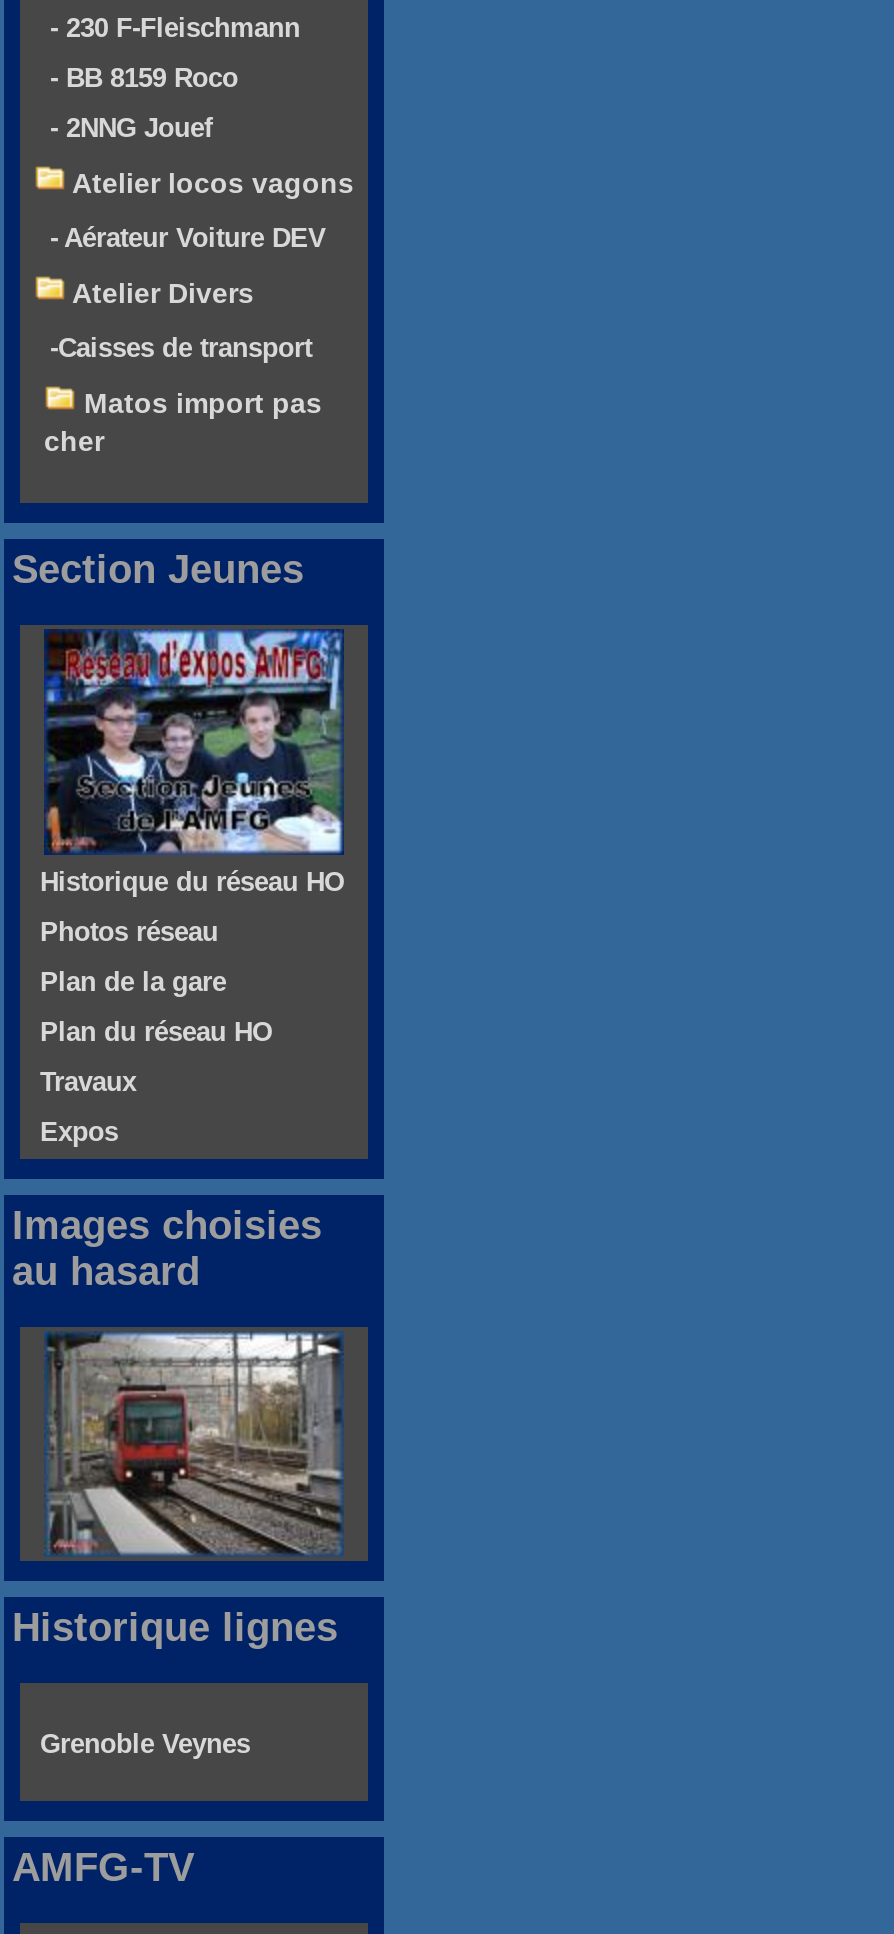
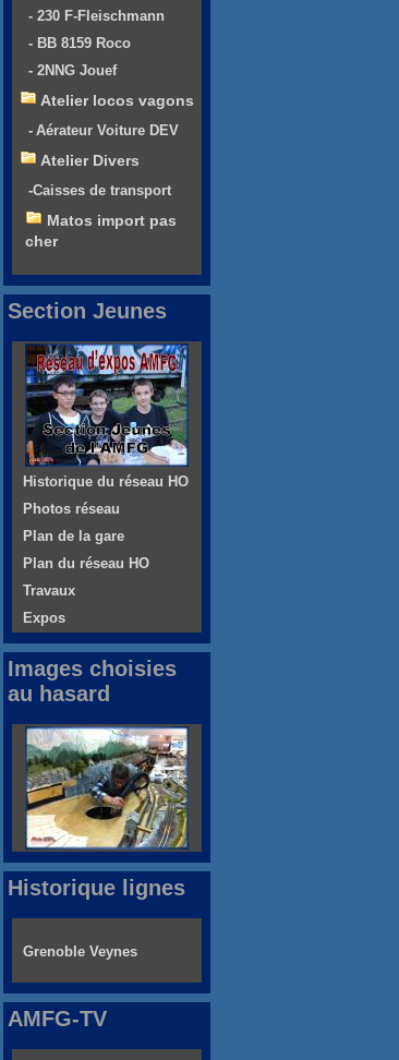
[46,1333,342,1557] [image] -> [26,726,189,850] [image]

